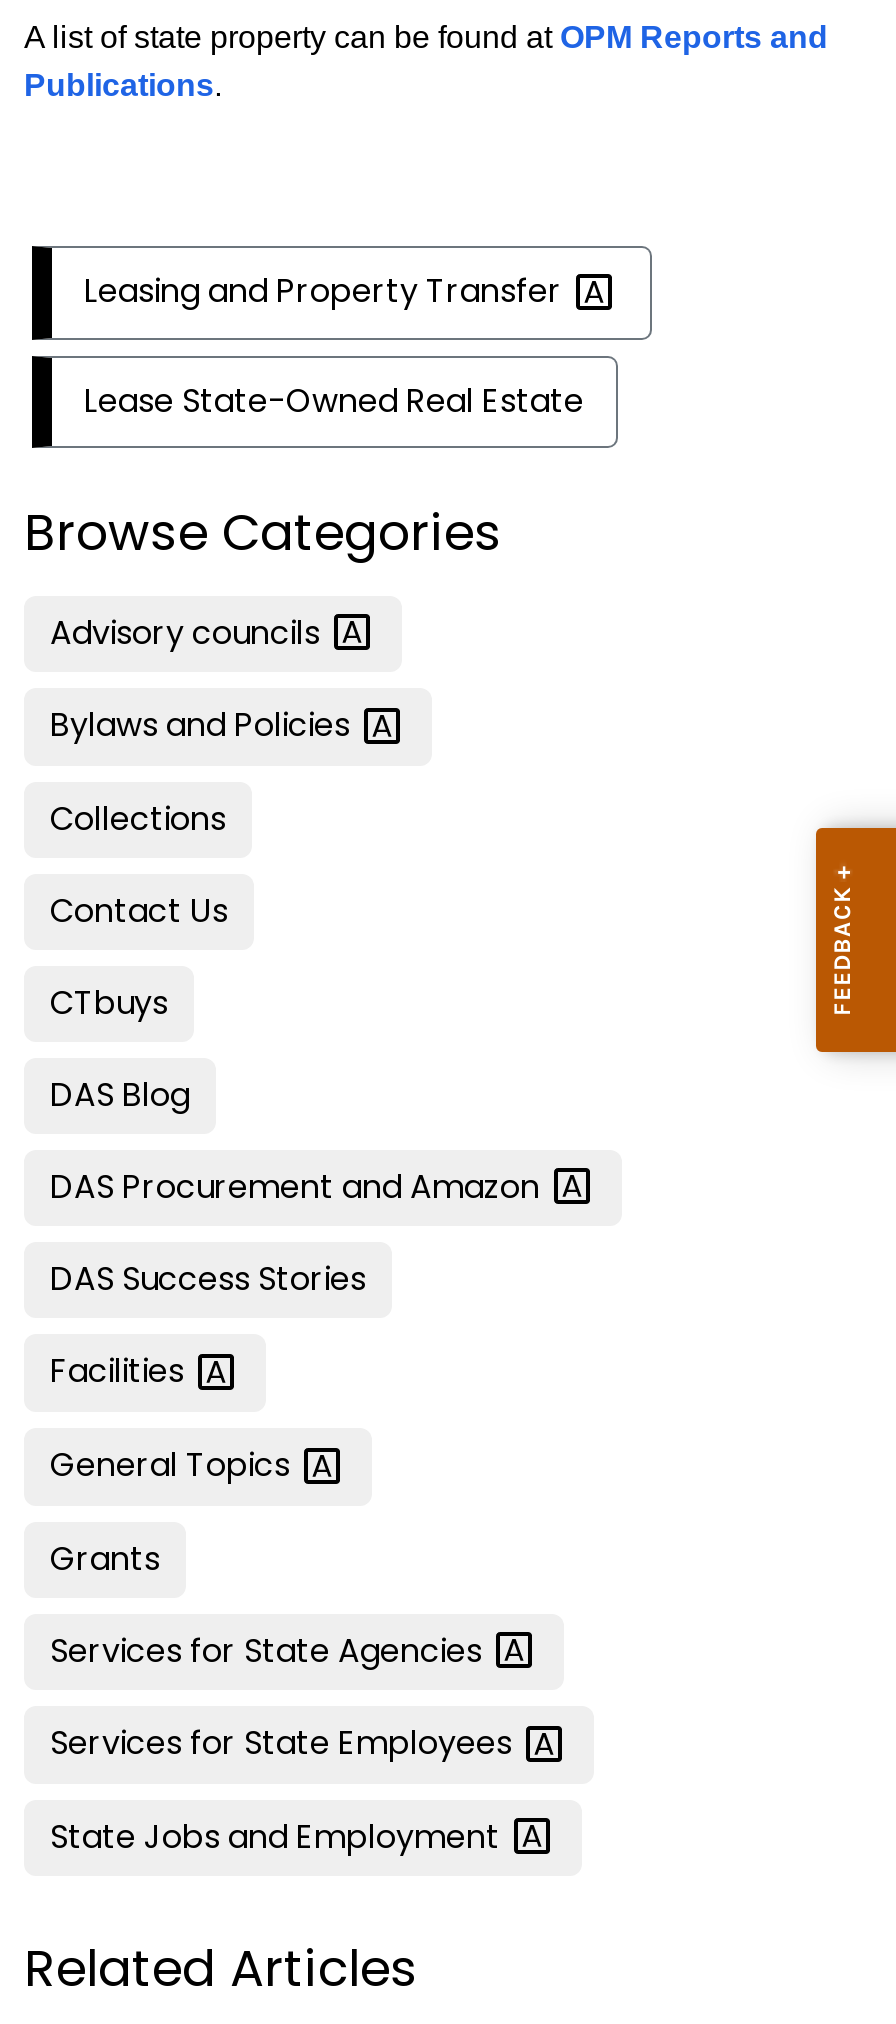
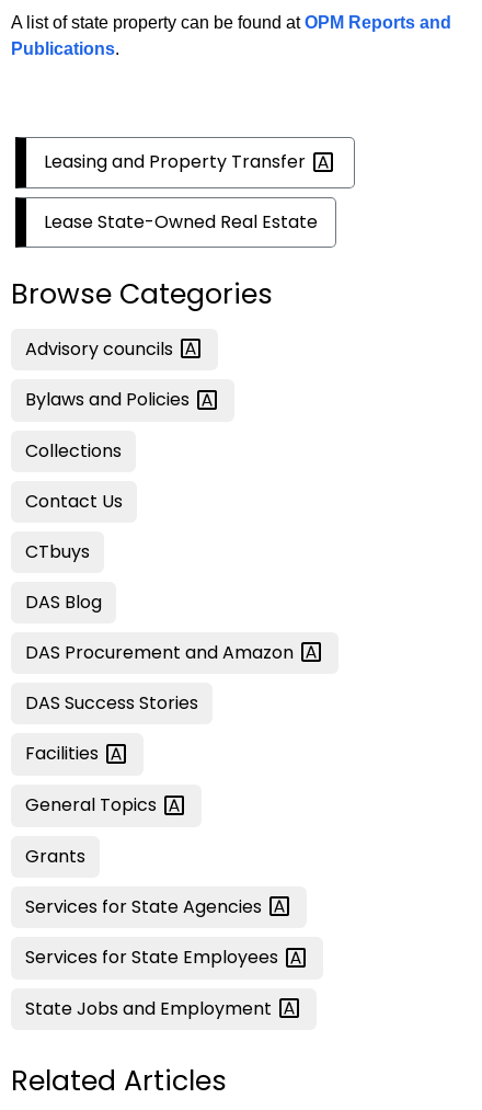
[812,820,890,1060] [image] -> none

